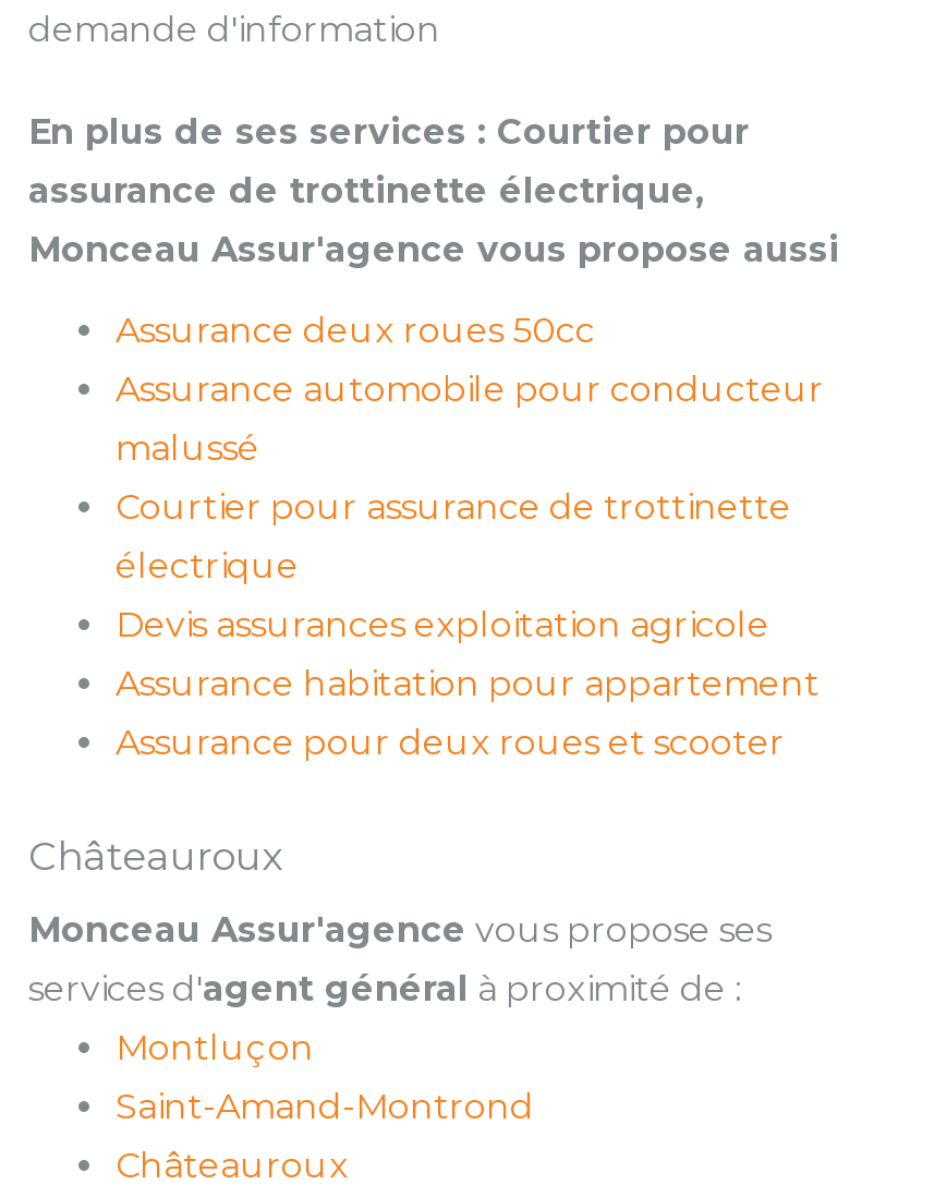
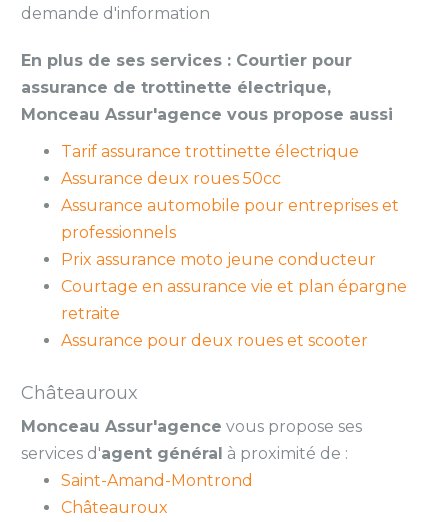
none -> [61,142,359,161] Tarif assurance trottinette électrique
moved [116,311,595,352] -> [61,169,281,188]: Assurance deux roues 50cc
[116,370,824,705] Assurance automobile pour conducteur | malussé | Courtier pour assurance de trottinette | électrique | Devis assurances exploitation agricole | Assurance habitation pour appartement -> [61,196,407,323] Assurance automobile pour entreprises et | professionnels | Prix assurance moto jeune conducteur | Courtage en assurance vie et plan épargne | retraite
[116,1028,314,1069] Montluçon -> none

